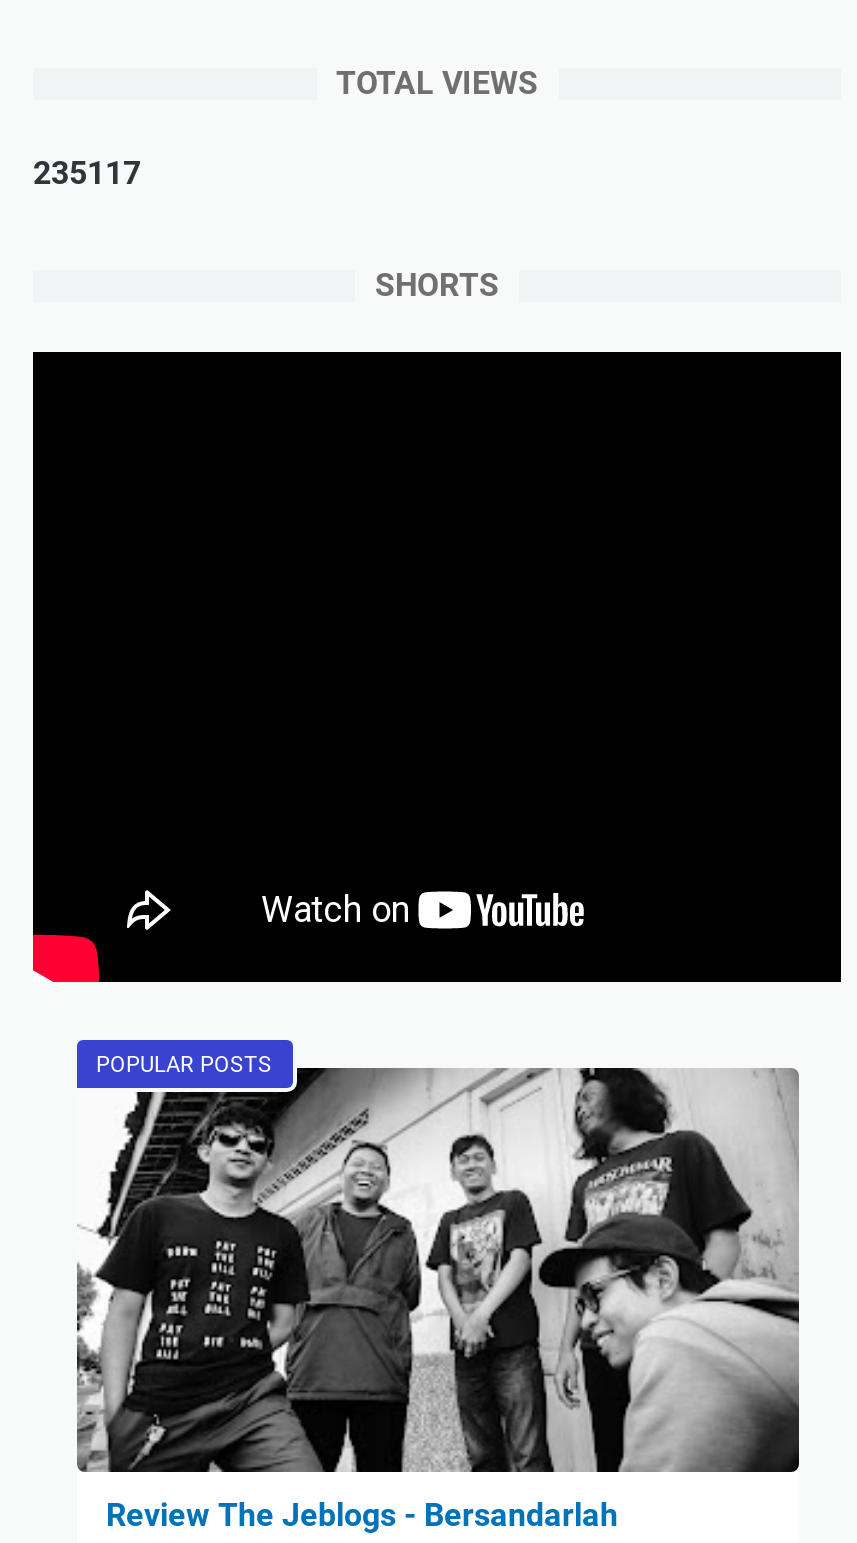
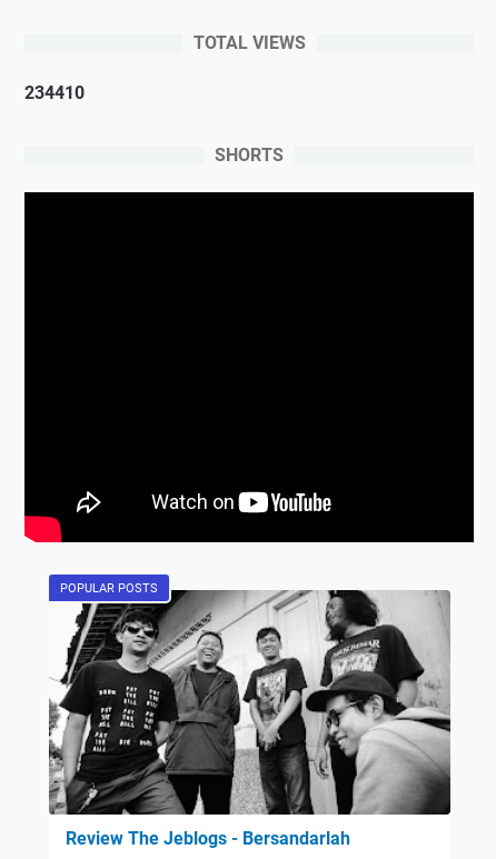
[33,154,141,192] 2351 17 -> [24,82,85,103] 2344 10

